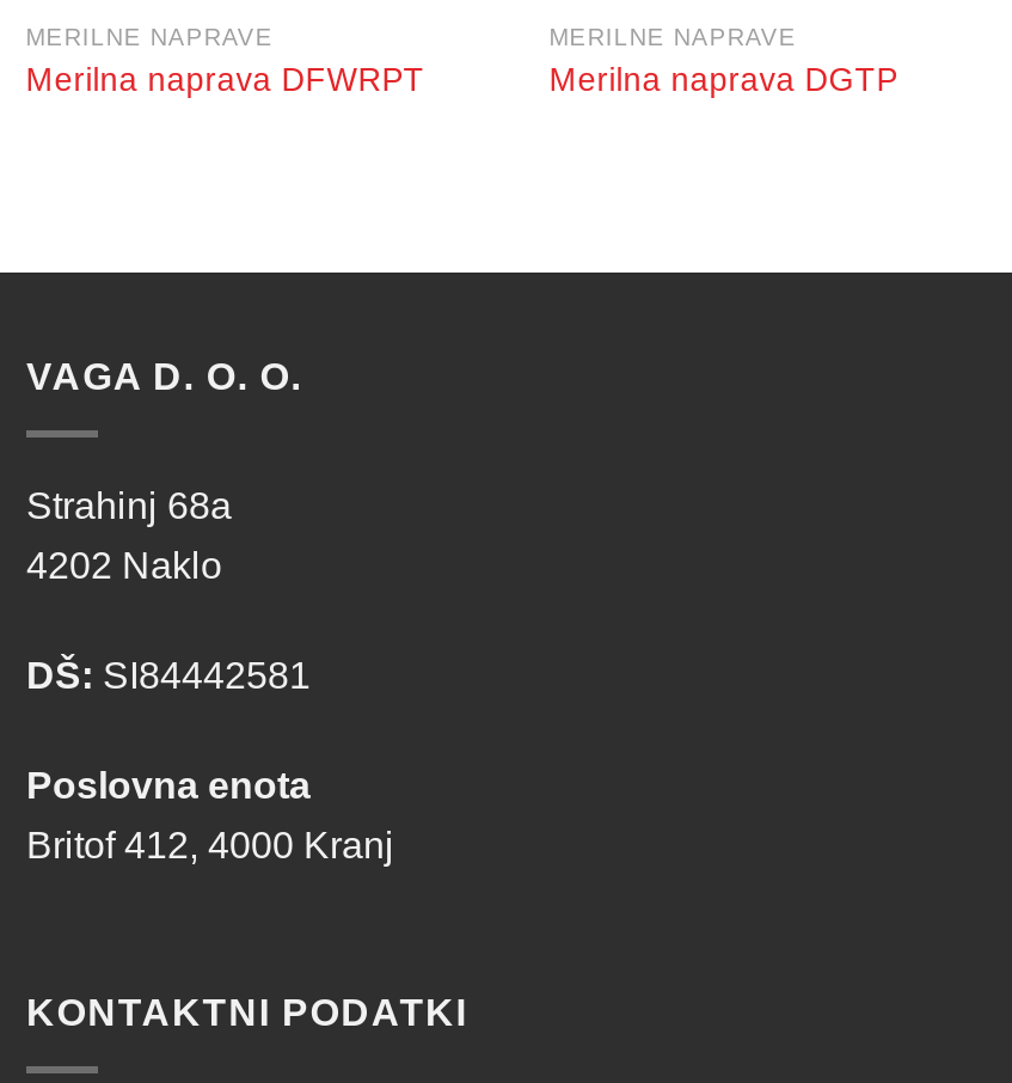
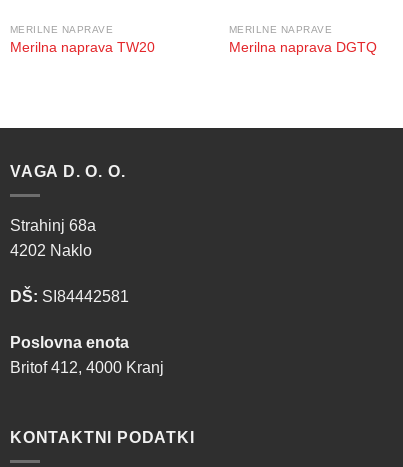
[26,62,425,98] Merilna naprava DFWRPT -> [10,40,155,55] Merilna naprava TW20
[549,62,898,98] Merilna naprava DGTP -> [229,40,377,55] Merilna naprava DGTQ

